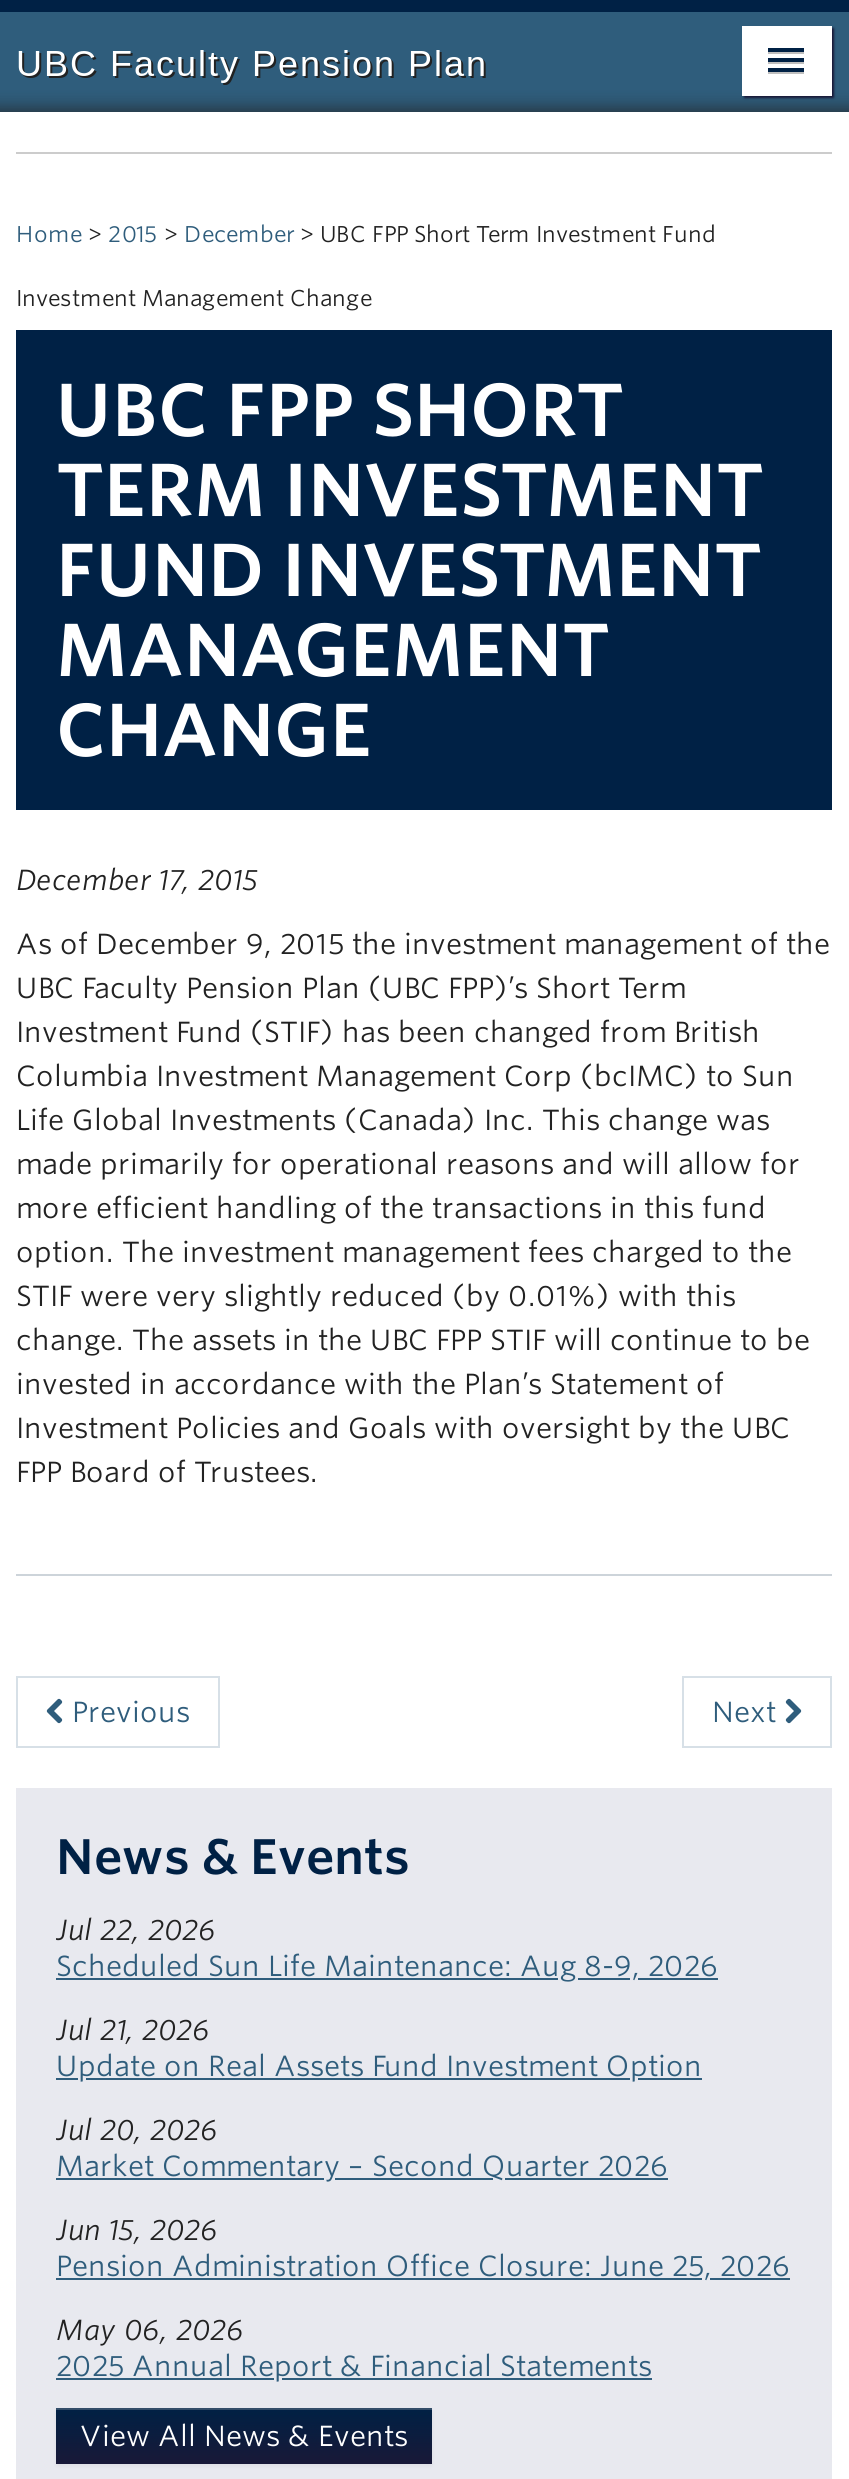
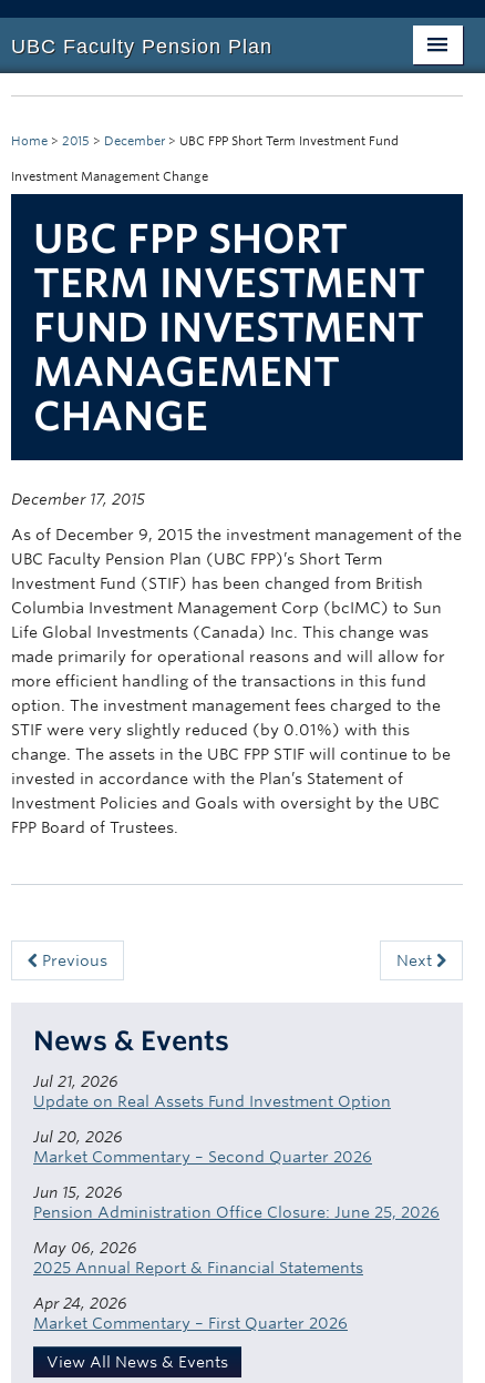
[56,1914,718,1982] Jul 22, 2026 | Scheduled Sun Life Maintenance: Aug 8-9, 2026 -> none
moved [56,2014,790,2382] -> [33,1072,440,1277]: Jul 21, 2026 | Update on Real Assets Fund Investment Option | Jul 20, 2026 | Market Commentary – Second Quarter 2026 | Jun 15, 2026 | Pension Administration Office Closure: June 25, 2026 | May 06, 2026 | 2025 Annual Report & Financial Statements
none -> [33,1294,348,1332] Apr 24, 2026 | Market Commentary – First Quarter 2026

